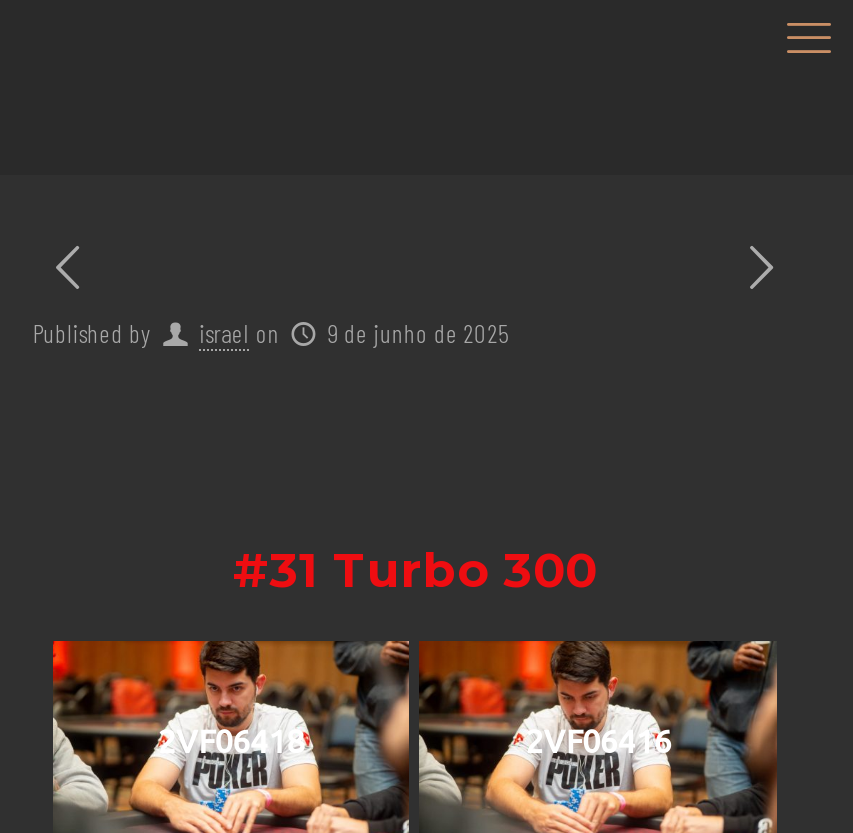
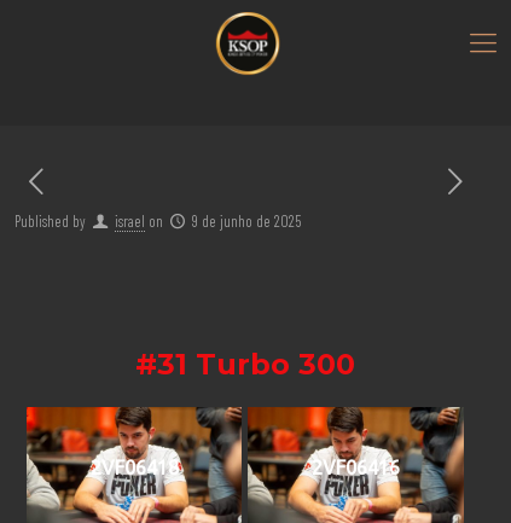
none -> [215,11,280,76] [image]

